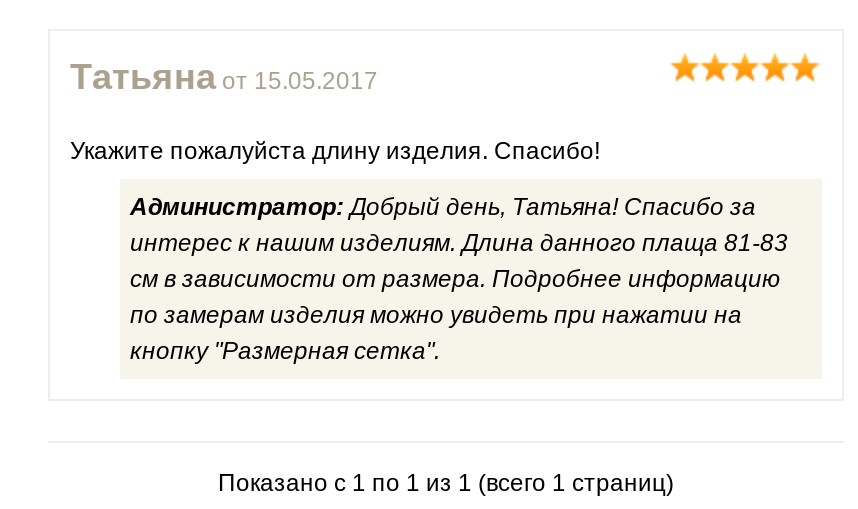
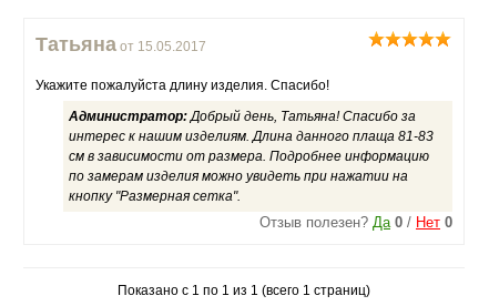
none -> [259,214,452,231] Отзыв полезен? Да 0 / Нет 0

